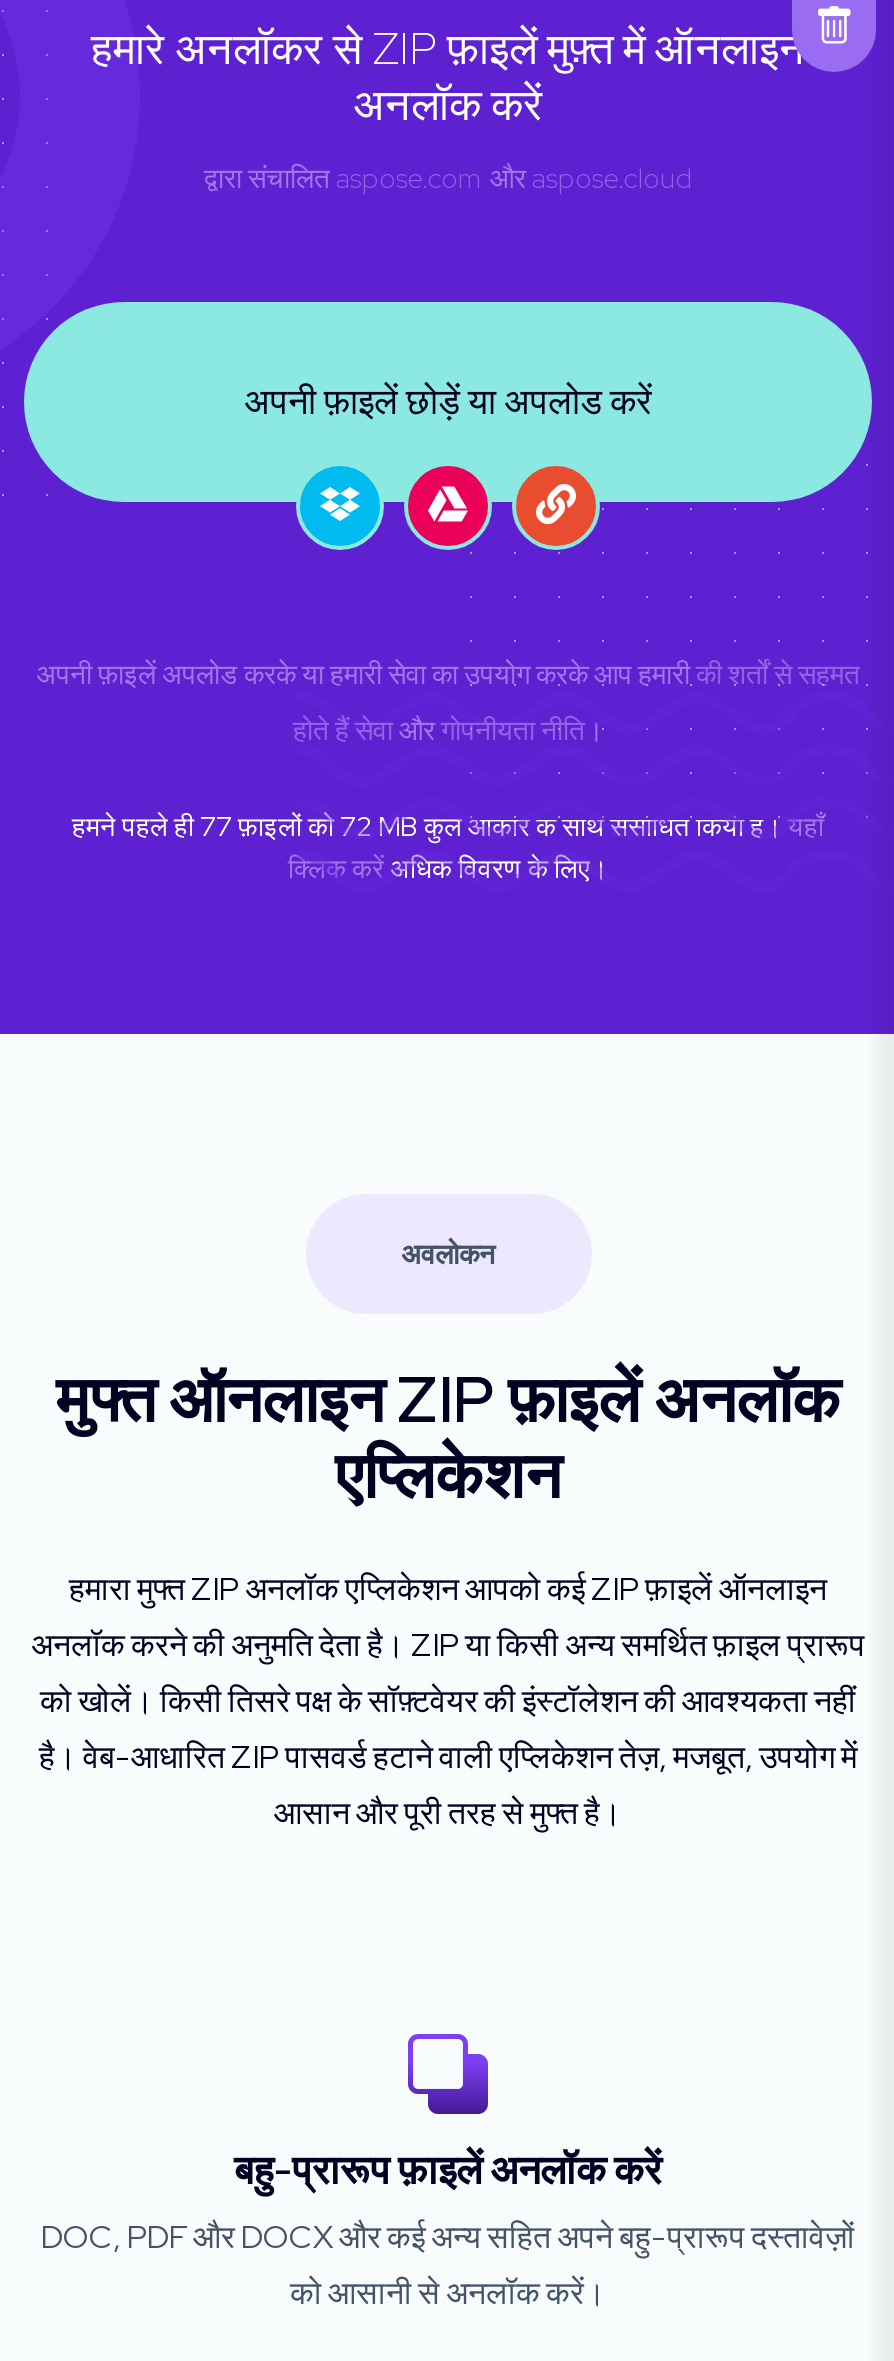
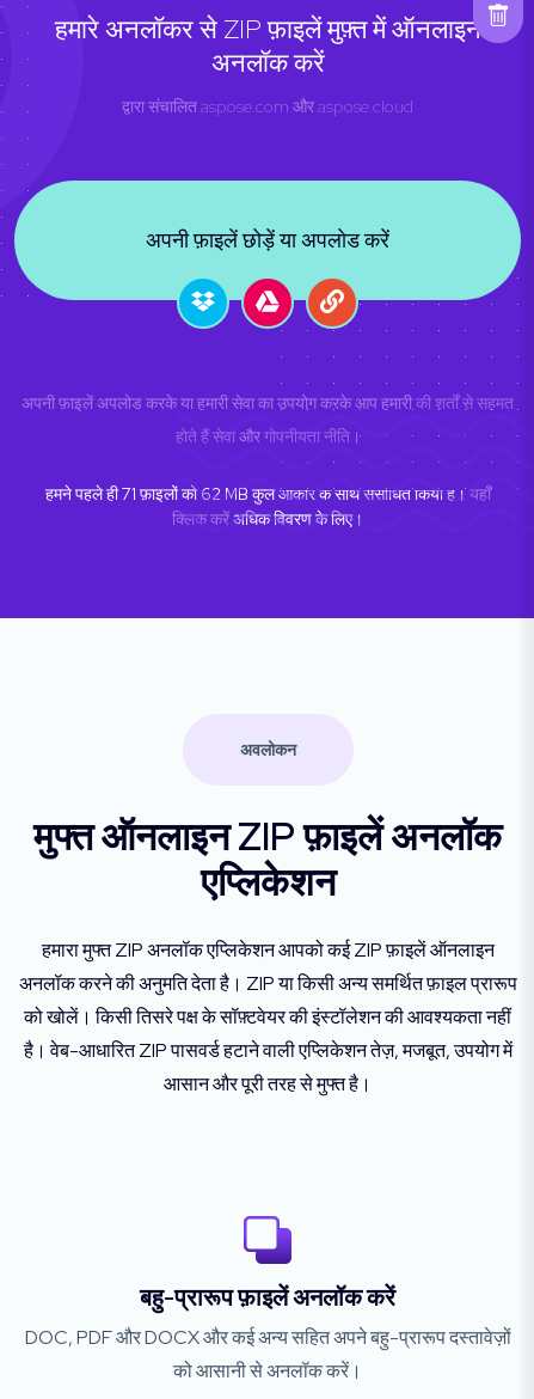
[72,808,824,844] हमने पहले ही77 फ़ाइलों को 72 MB कुल आकार के साथ संसाधित किया है। यहाँ -> [45,483,490,505] हमने पहले ही71 फ़ाइलों को 62 MB कुल आकार के साथ संसाधित किया है। यहाँ

